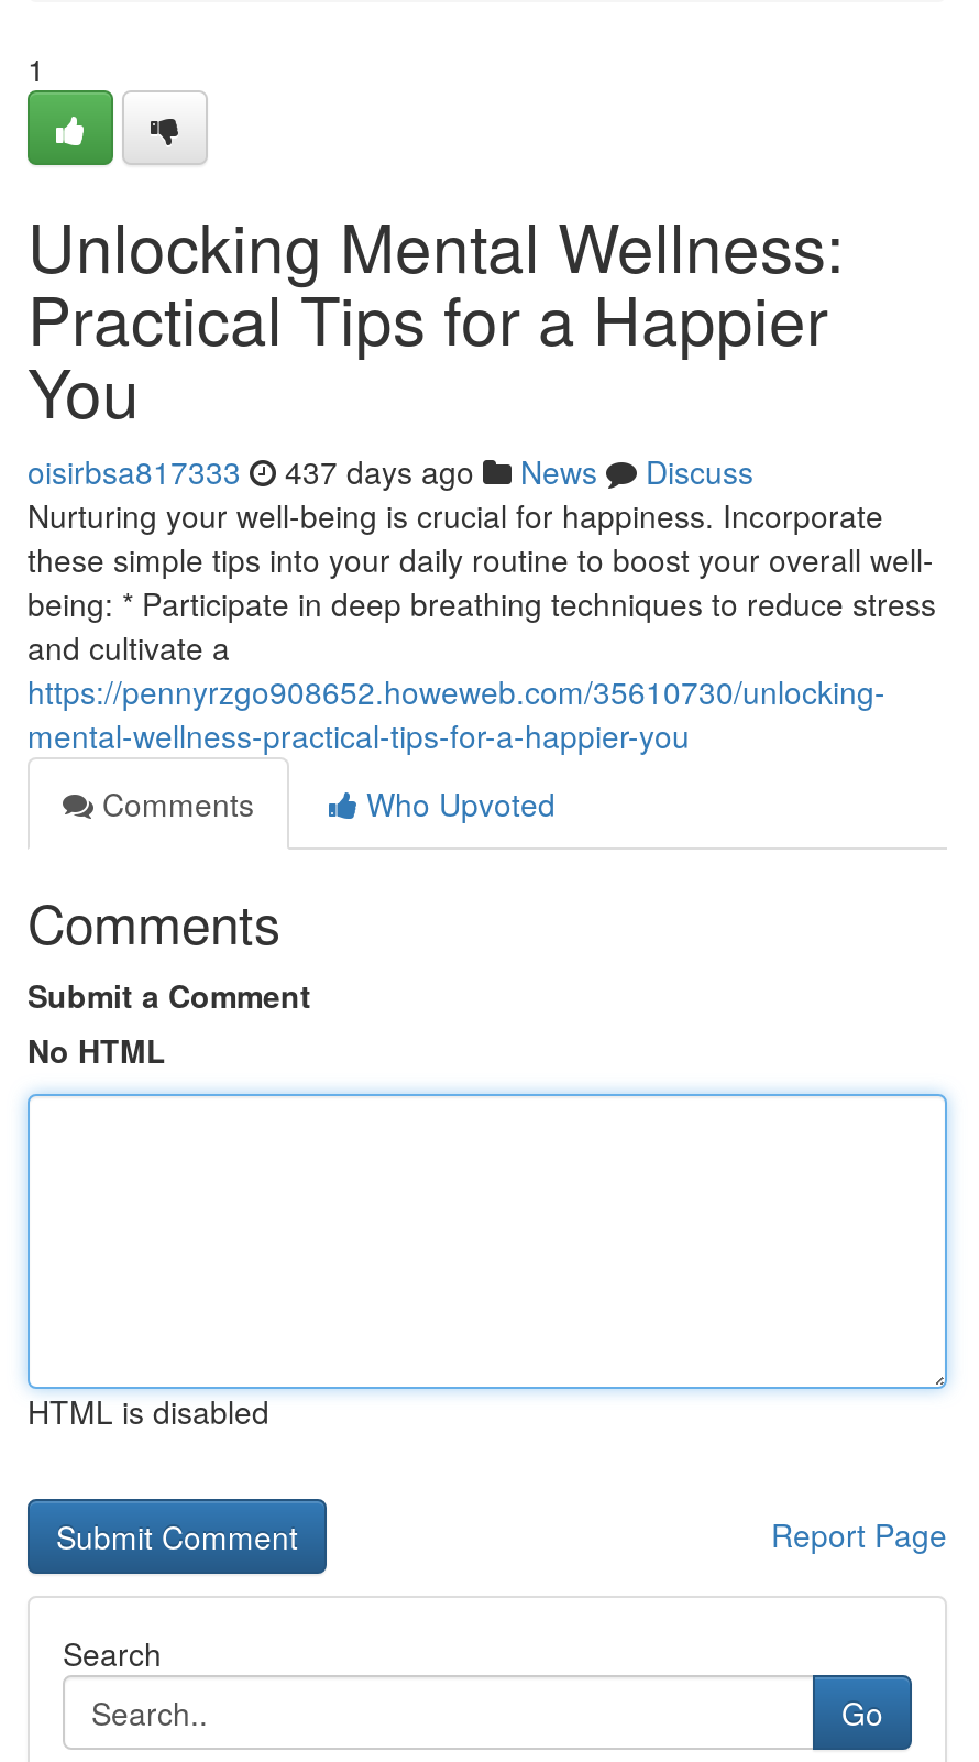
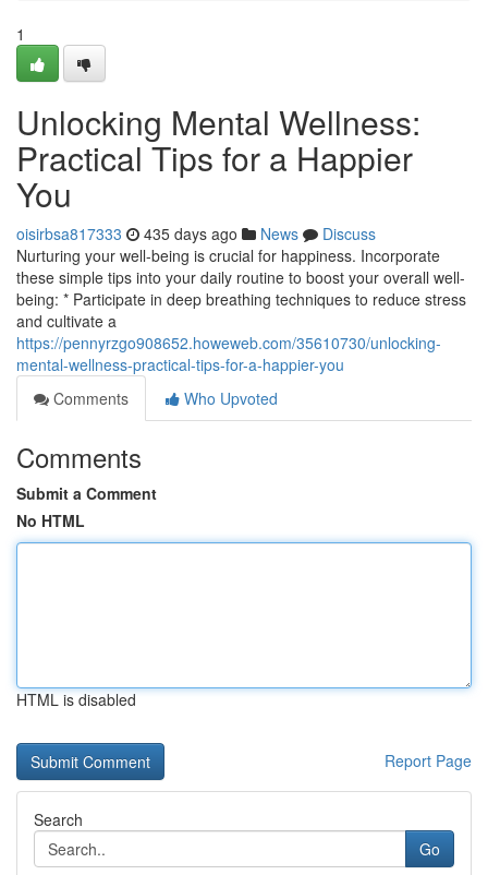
[28,449,754,493] oisirbsa817333 437 days ago News Discuss -> [16,223,376,244] oisirbsa817333 435 days ago News Discuss

